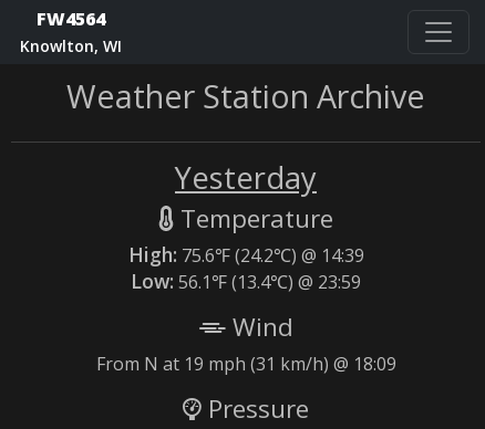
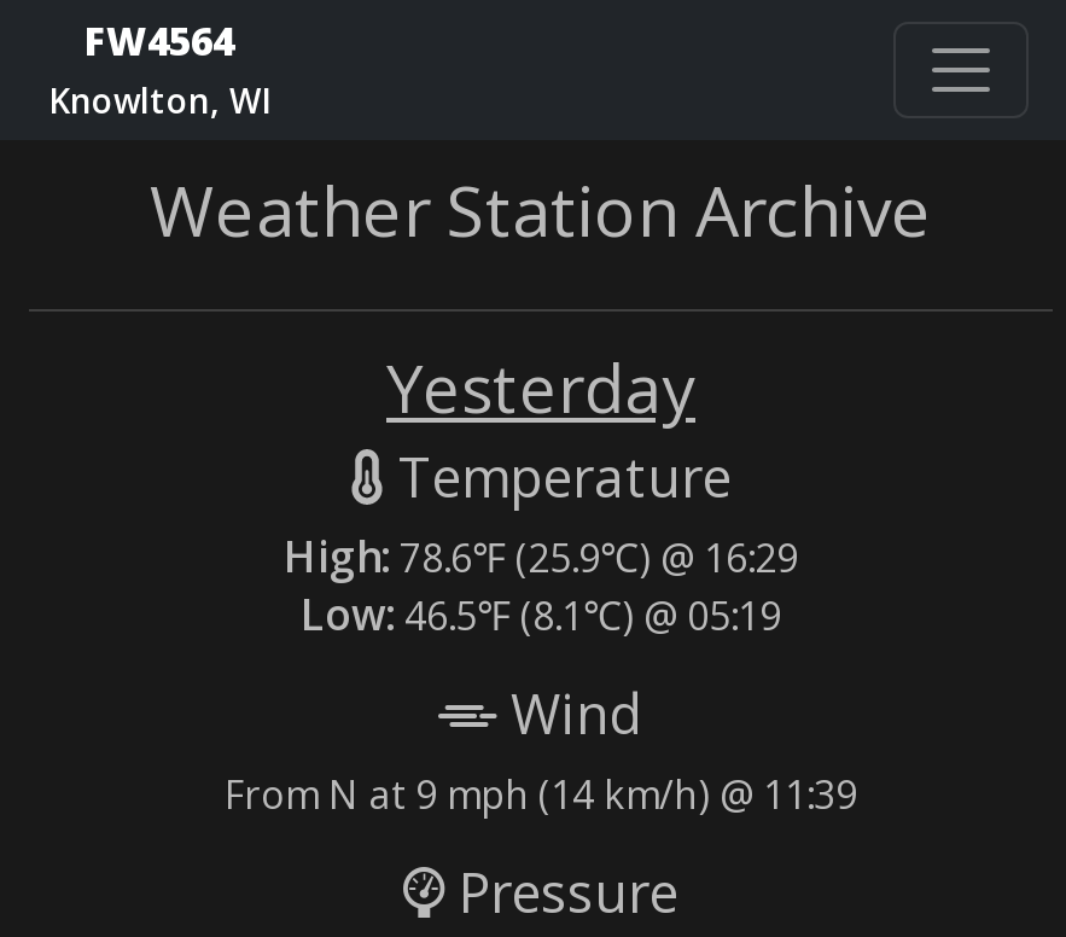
[128,241,364,268] High: 75.6℉ (24.2℃) @ 14:39 -> [284,526,798,584] High: 78.6℉ (25.9℃) @ 16:29
[131,268,361,294] Low: 56.1℉ (13.4℃) @ 23:59 -> [301,584,781,642] Low: 46.5℉ (8.1℃) @ 05:19
[96,352,396,376] From N at 19 mph (31 km/h) @ 18:09 -> [225,768,857,821] From N at 9 mph (14 km/h) @ 11:39

